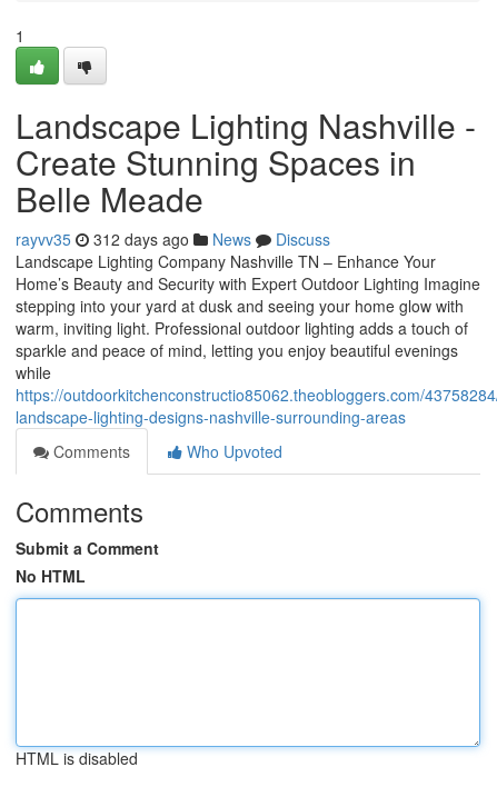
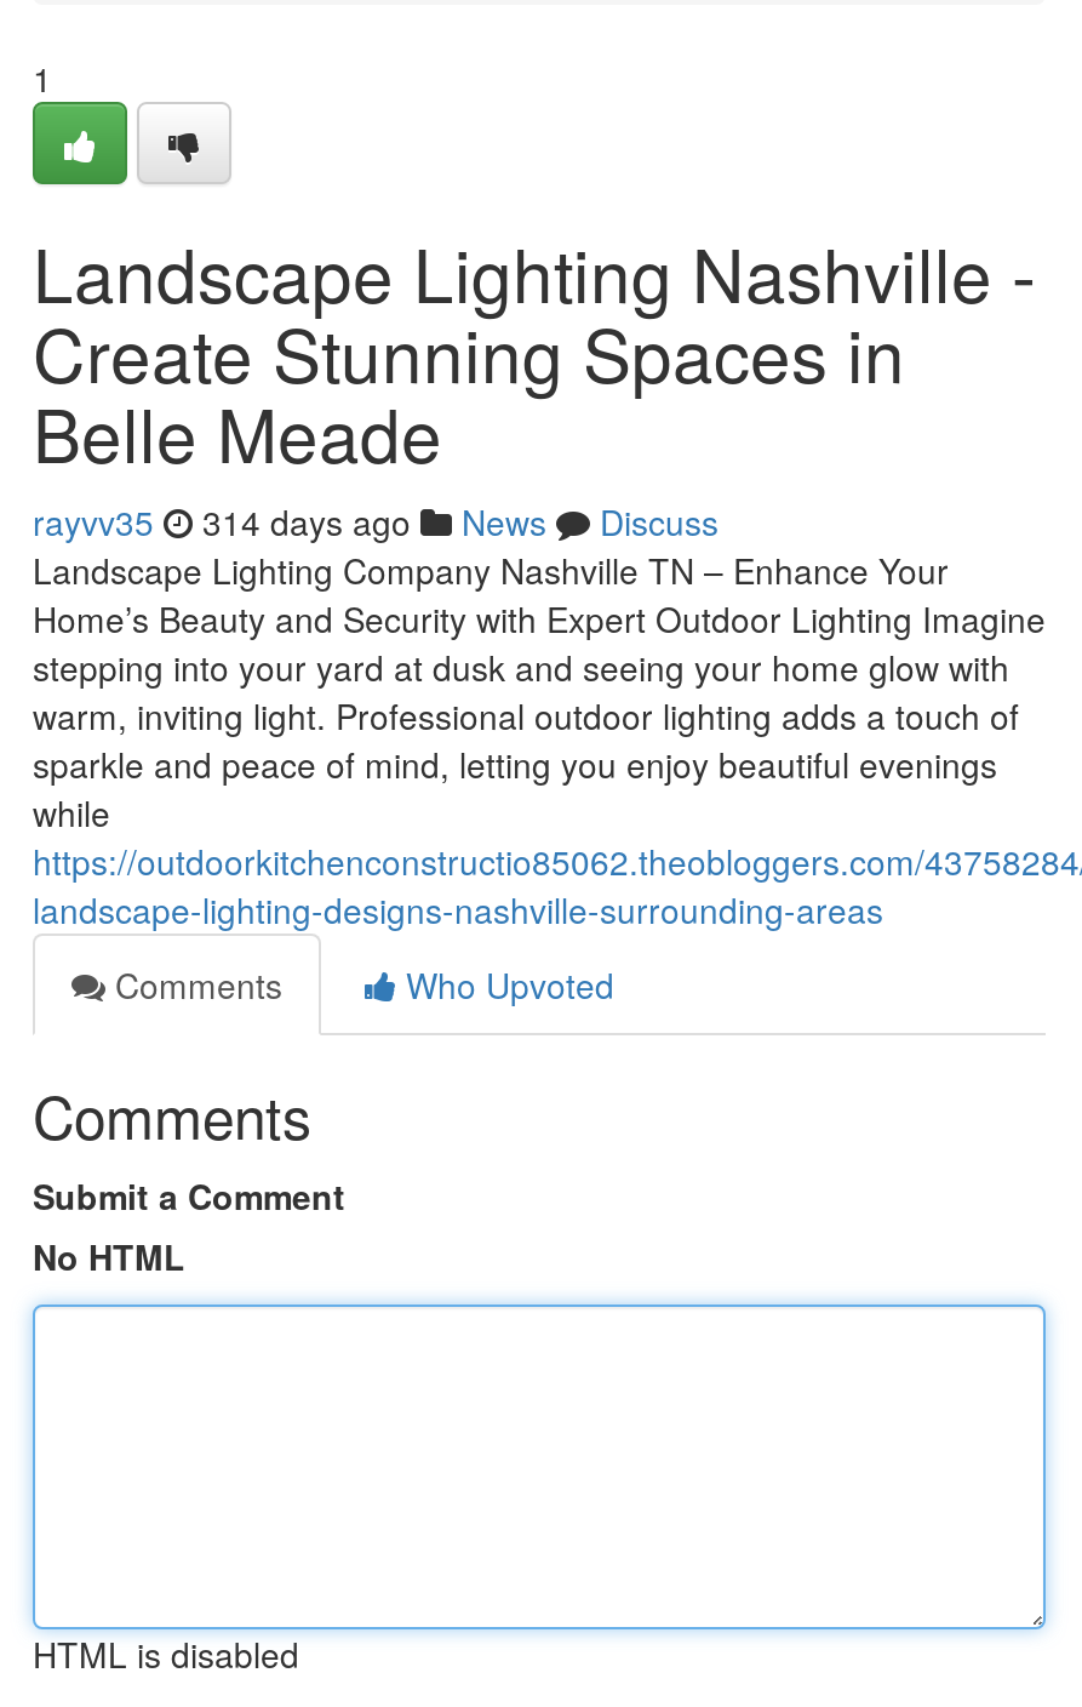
[16,228,330,250] rayvv35 312 days ago News Discuss -> [33,497,719,546] rayvv35 314 days ago News Discuss

